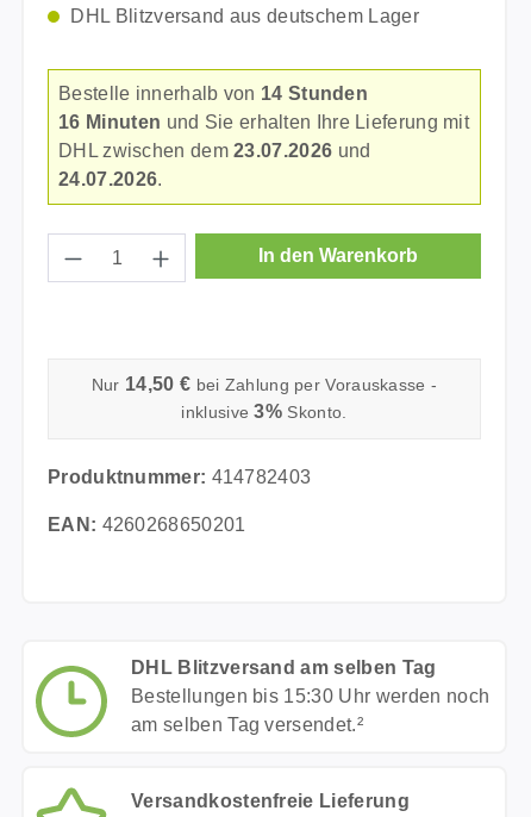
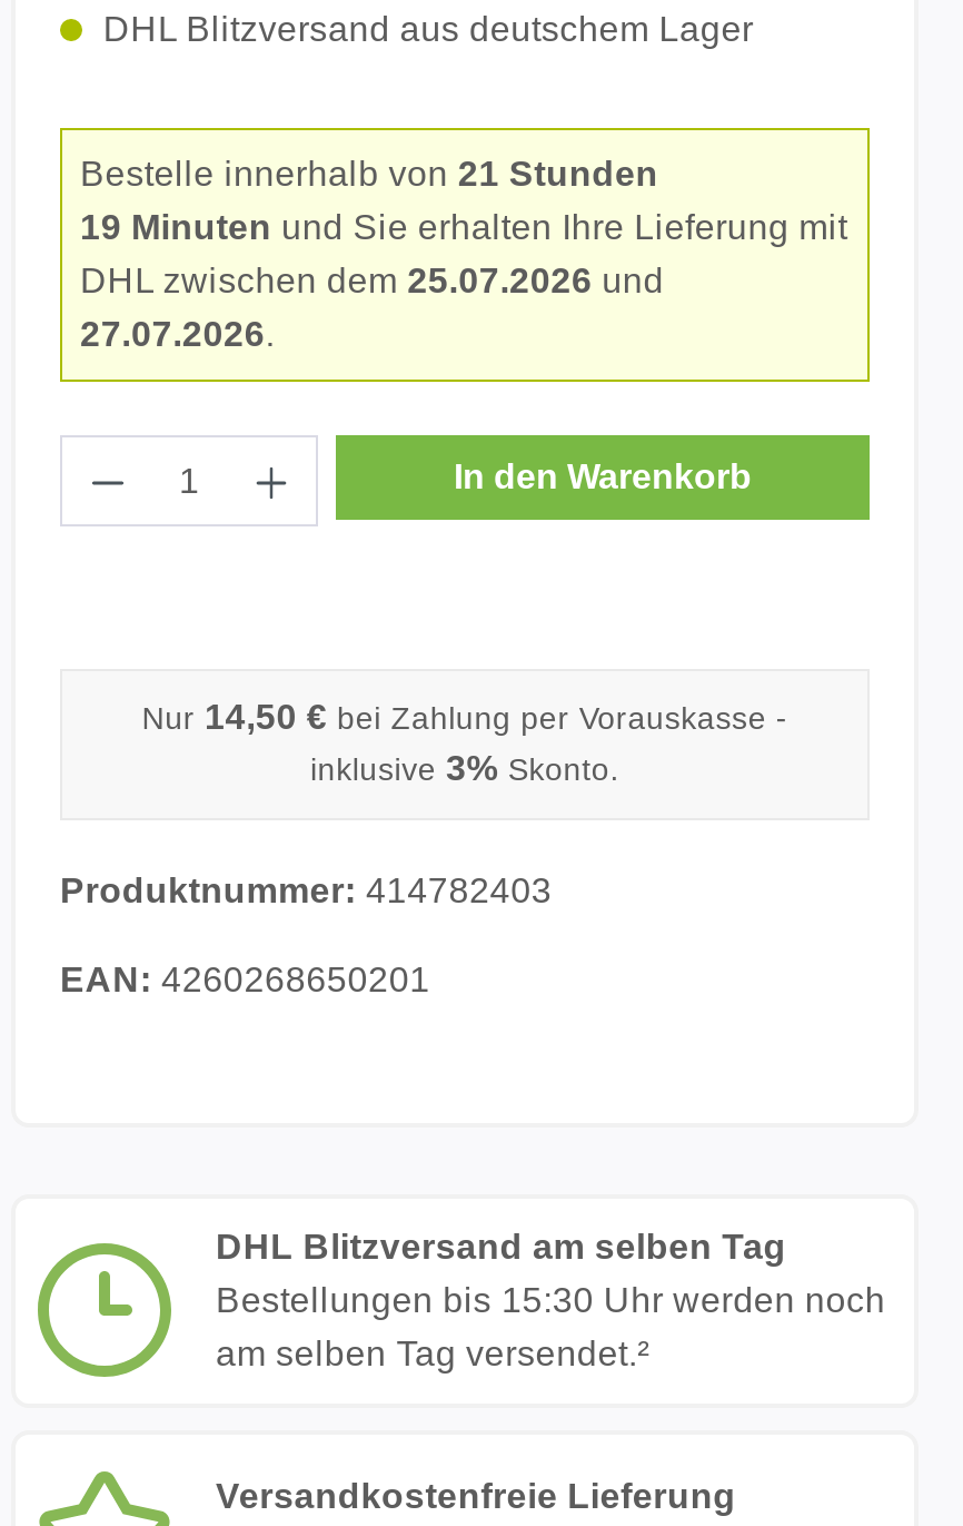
[58,83,368,104] Bestelle innerhalb von 14 Stunden -> [80,155,659,193] Bestelle innerhalb von 21 Stunden
[58,112,469,132] 16 Minuten und Sie erhalten Ihre Lieferung mit -> [80,208,847,246] 19 Minuten und Sie erhalten Ihre Lieferung mit
[58,141,371,161] DHL zwischen dem 23.07.2026 und -> [80,262,664,299] DHL zwischen dem 25.07.2026 und
[58,169,163,189] 24.07.2026. -> [80,315,275,353] 27.07.2026.

